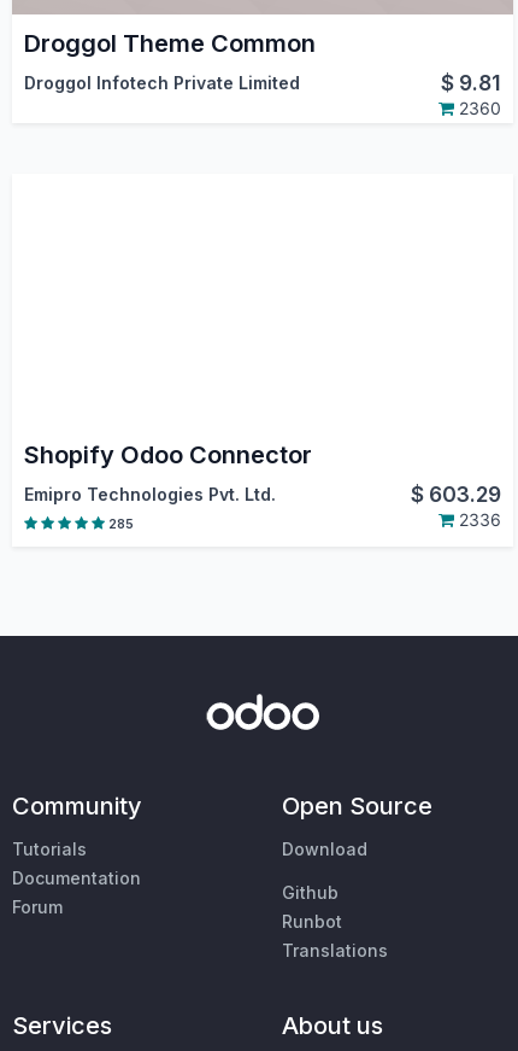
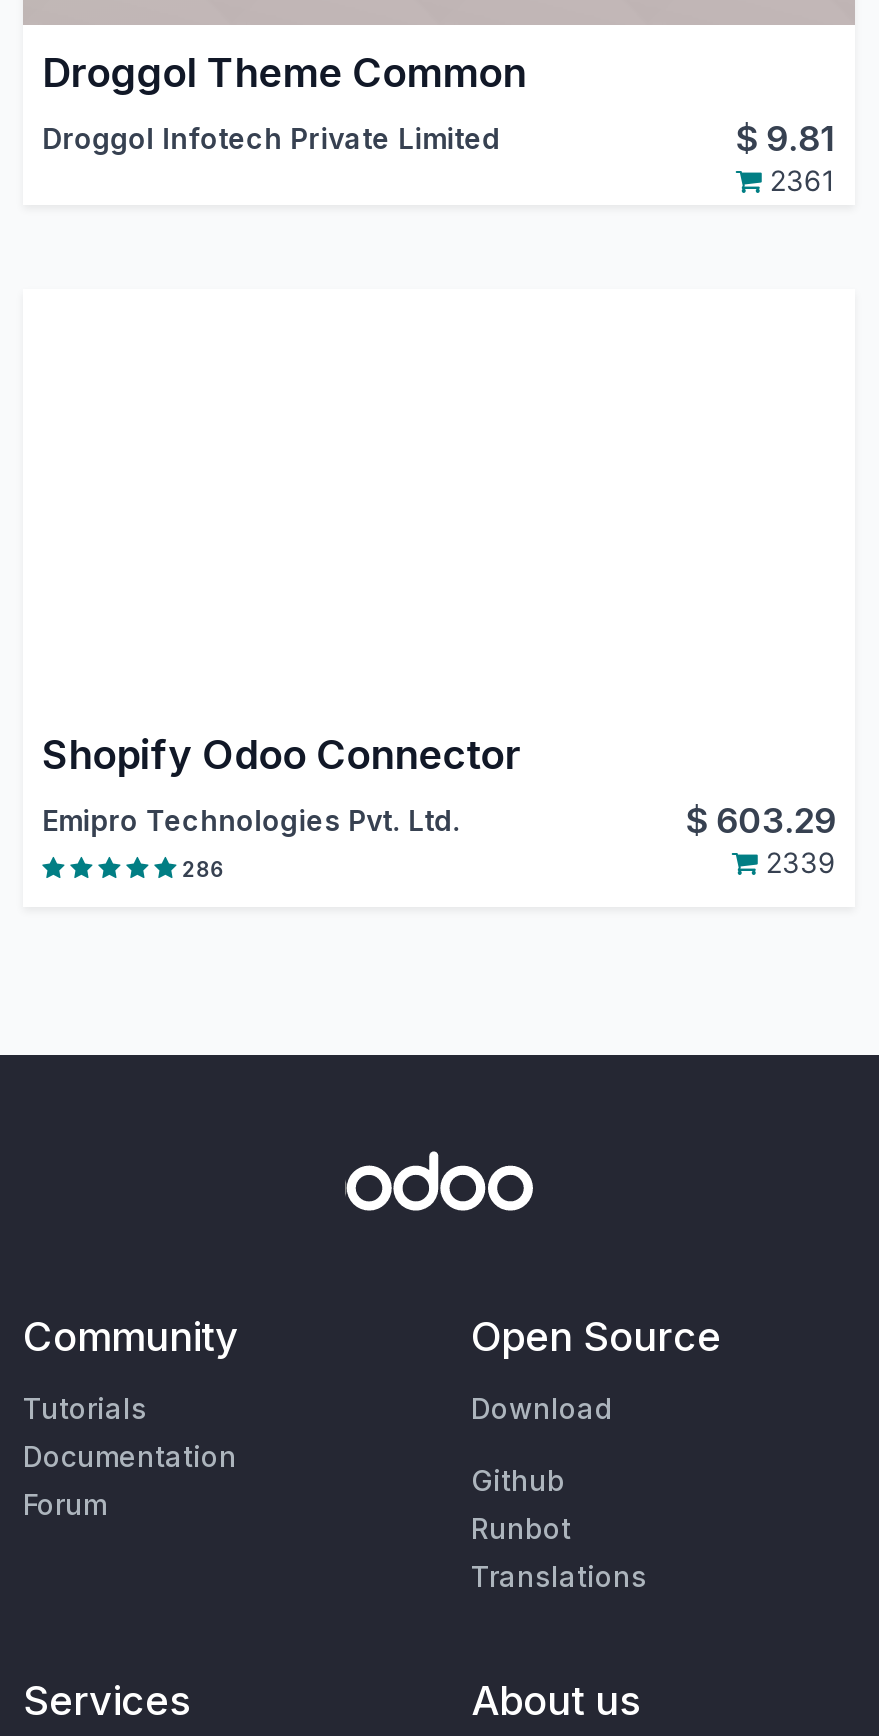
[455,98,502,119] 2360 -> [762,164,836,198] 2361
[455,509,502,529] 2336 -> [758,844,836,878] 2339
[108,516,133,532] 285 -> [182,856,224,882] 286

